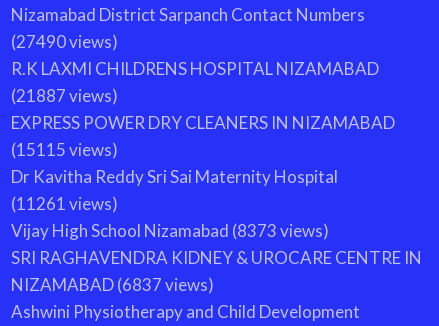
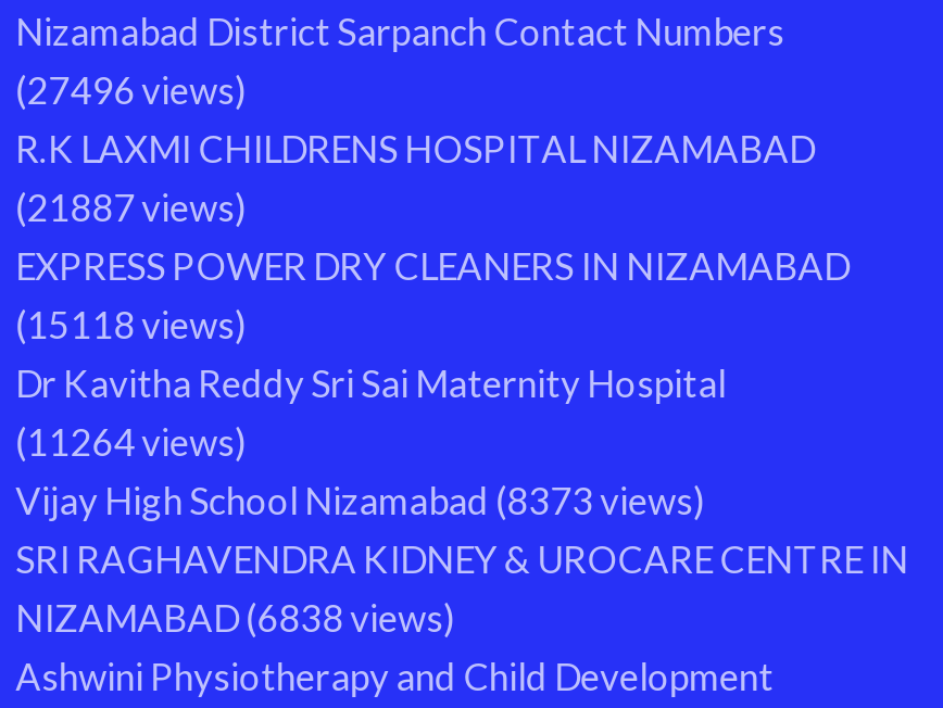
[11,31,118,52] (27490 views) -> [15,67,248,113] (27496 views)
[11,139,118,160] (15115 views) -> [15,302,248,347] (15118 views)
[11,193,118,214] (11261 views) -> [15,419,248,465] (11264 views)
[11,274,214,295] NIZAMABAD (6837 views) -> [15,595,457,641] NIZAMABAD (6838 views)

